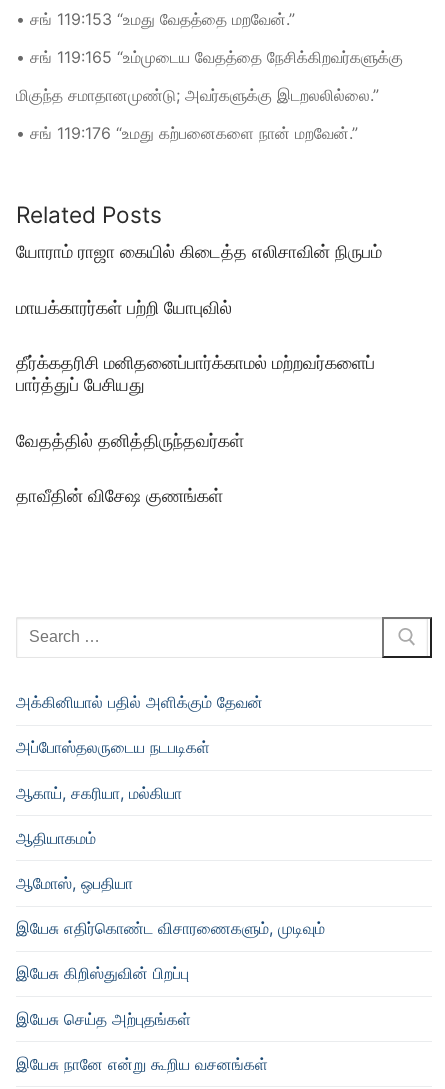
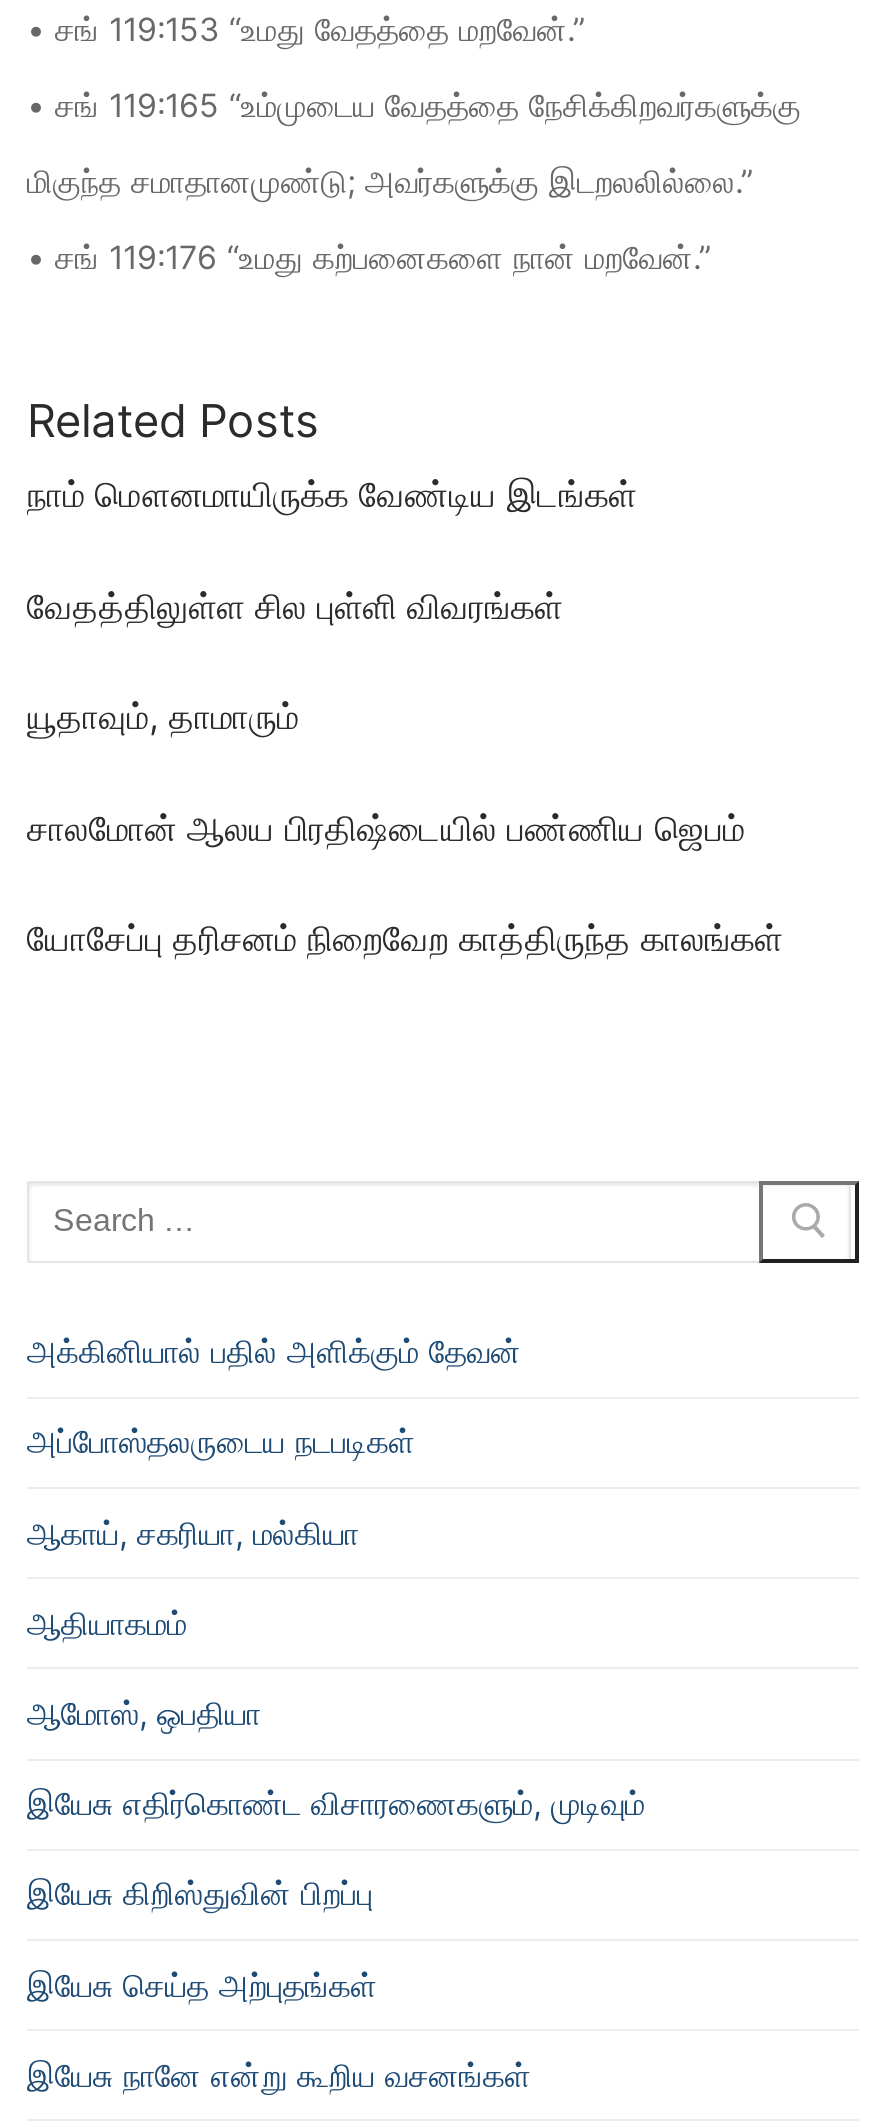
[16,241,382,262] யோராம் ராஜா கையில் கிடைத்த எலிசாவின் நிருபம் -> [27,474,637,516] நாம் மௌனமாயிருக்க வேண்டிய இடங்கள்
[16,297,232,318] மாயக்காரர்கள் பற்றி யோபுவில் -> [27,585,563,627] வேதத்திலுள்ள சில புள்ளி விவரங்கள்
[16,352,375,395] தீர்க்கதரிசி மனிதனைப்பார்க்காமல் மற்றவர்களைப் | பார்த்துப் பேசியது -> [27,696,299,738] யூதாவும், தாமாரும்
[16,430,244,451] வேதத்தில் தனித்திருந்தவர்கள் -> [27,807,745,849] சாலமோன் ஆலய பிரதிஷ்டையில் பண்ணிய ஜெபம்
[16,485,223,506] தாவீதின் விசேஷ குணங்கள் -> [27,918,783,960] யோசேப்பு தரிசனம் நிறைவேற காத்திருந்த காலங்கள்

